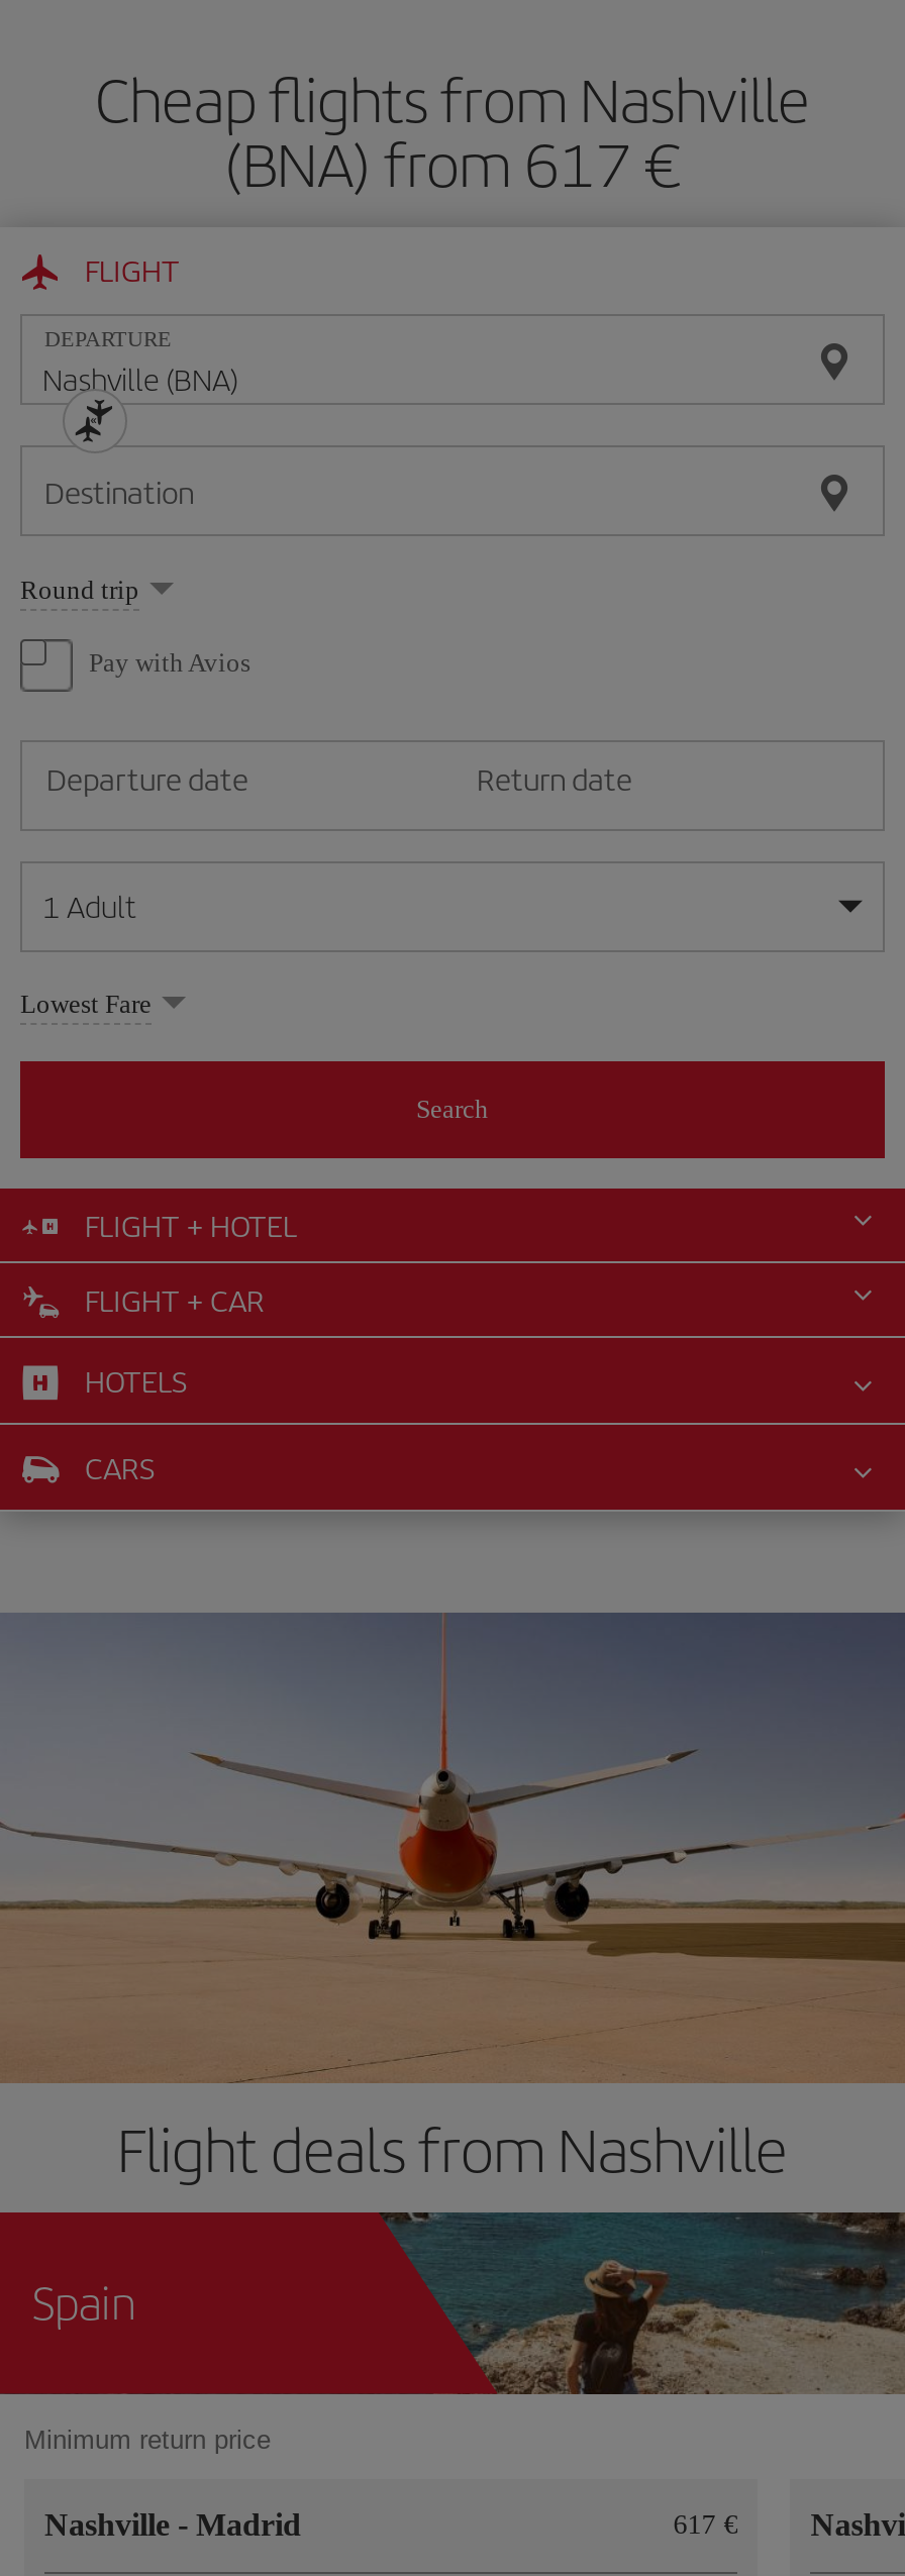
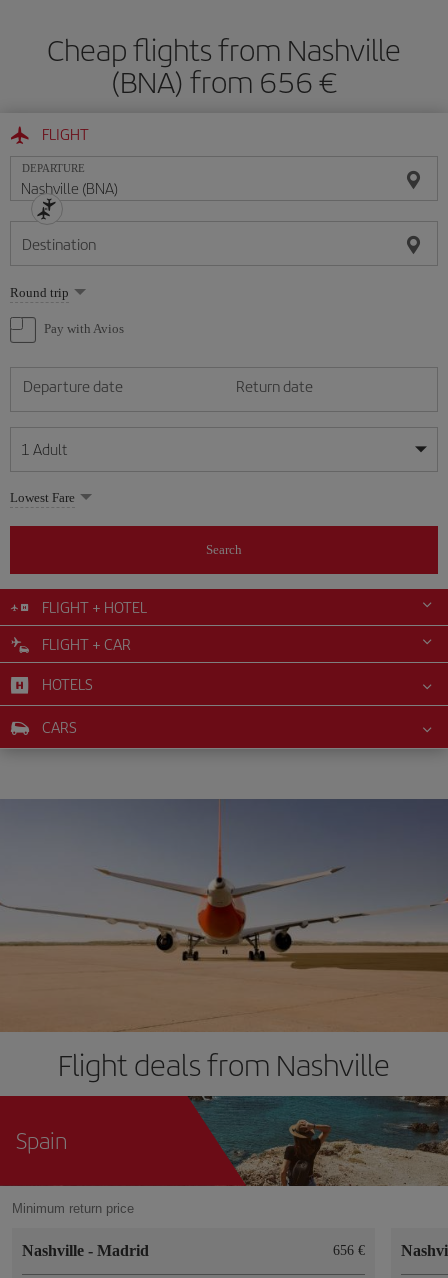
[224,120,681,205] (BNA) from 617 -> [111,60,337,102] (BNA) from 656
[673,2509,738,2539] 617 -> [333,1243,365,1258] 656

